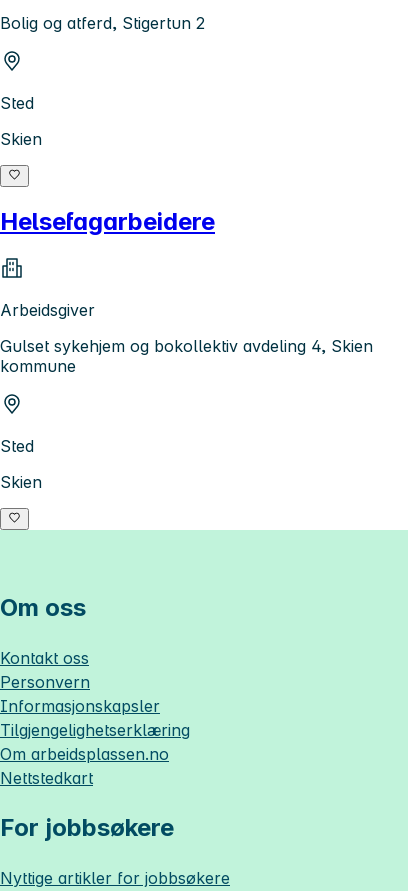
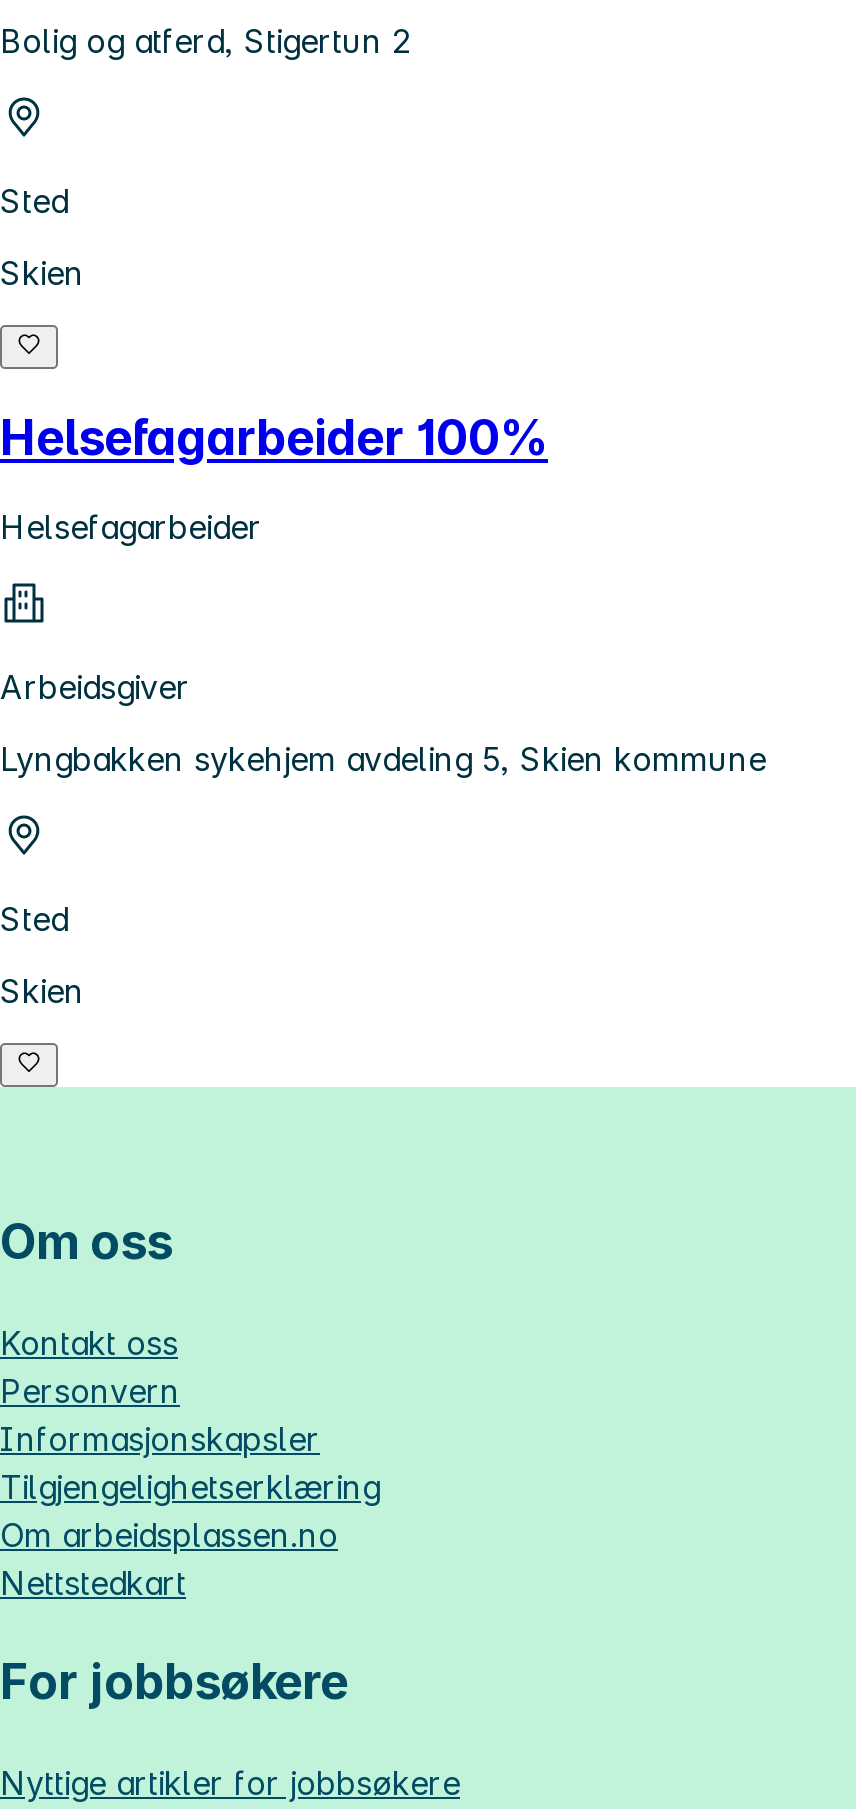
[0,207,215,236] Helsefagarbeidere -> [0,409,548,547] Helsefagarbeider 100% | Helsefagarbeider
moved [0,300,95,320] -> [0,667,190,707]: Arbeidsgiver
[0,336,373,376] Gulset sykehjem og bokollektiv avdeling 4, Skien | kommune -> [0,739,766,779] Lyngbakken sykehjem avdeling 5, Skien kommune

